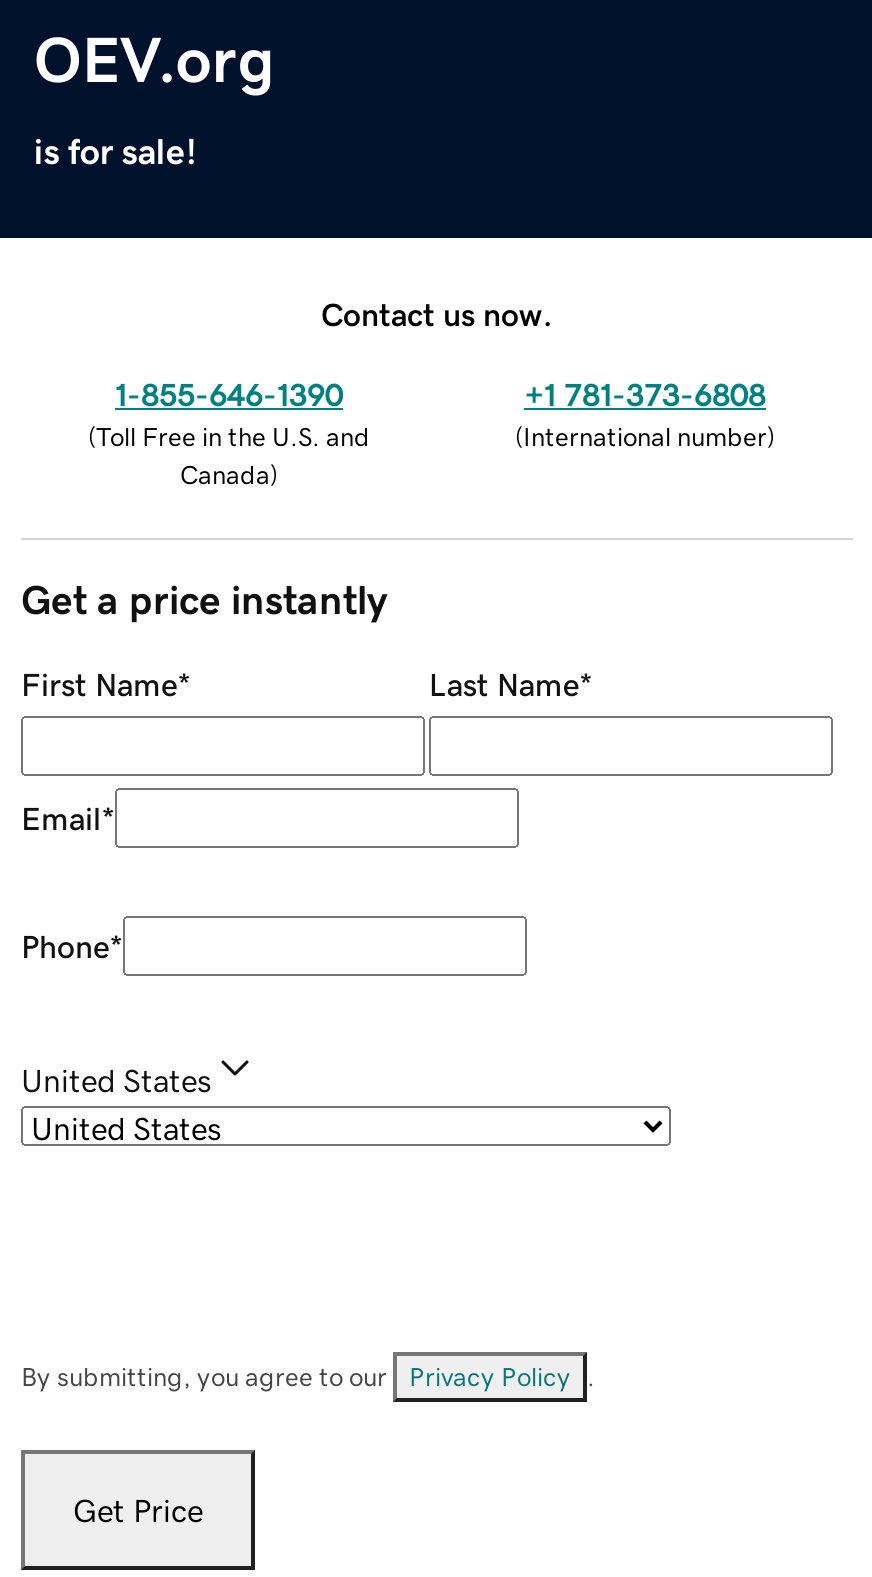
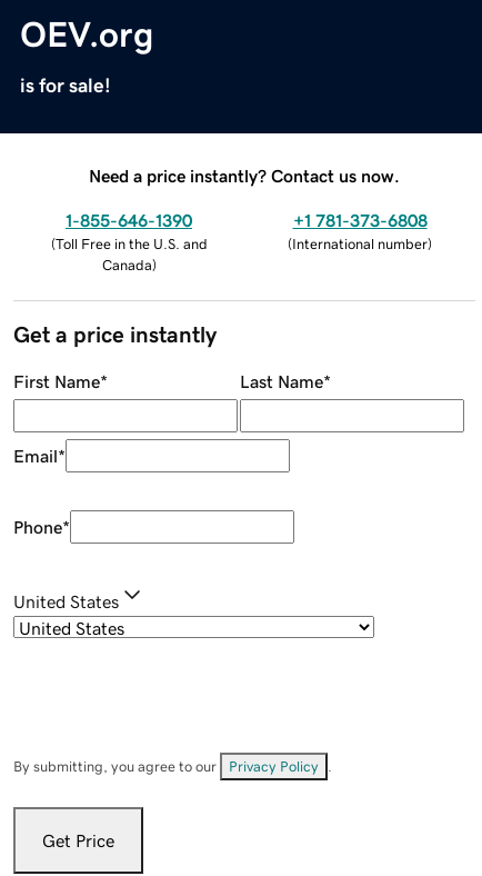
[321,297,553,329] Contact us now. -> [89,166,400,184] Need a price instantly? Contact us now.

